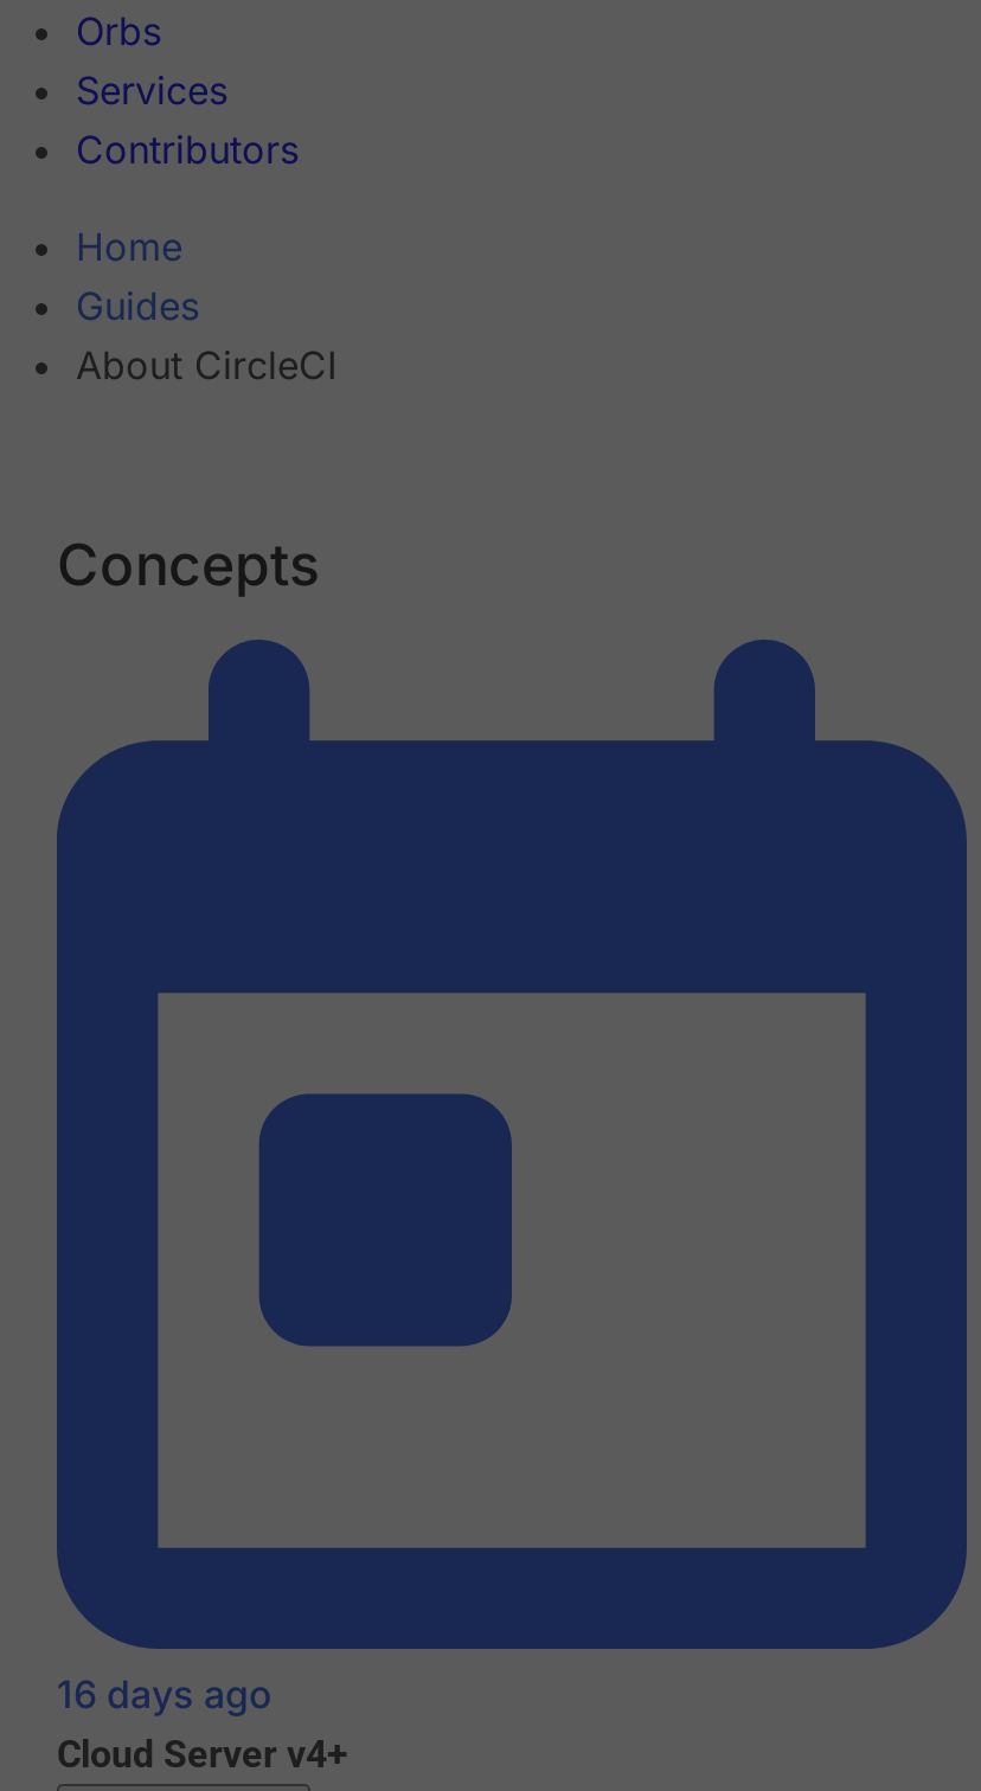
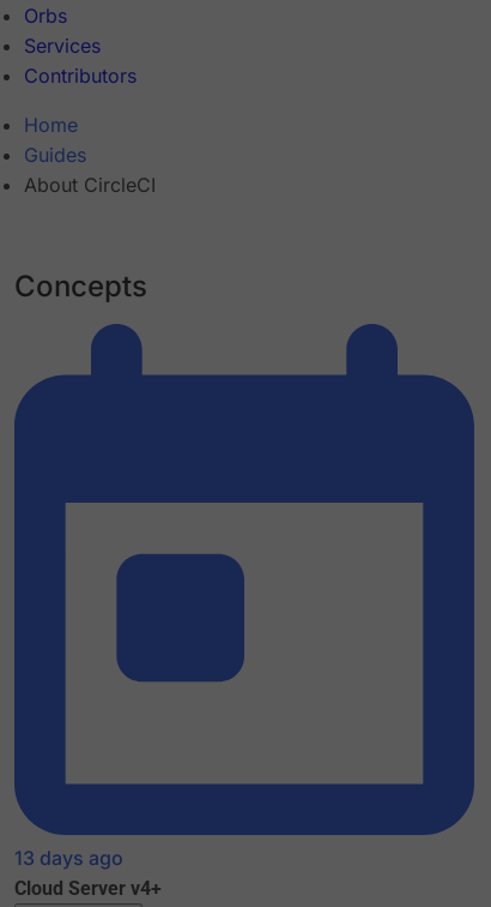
[57,1671,272,1719] 16 days ago -> [14,846,123,870] 13 days ago

